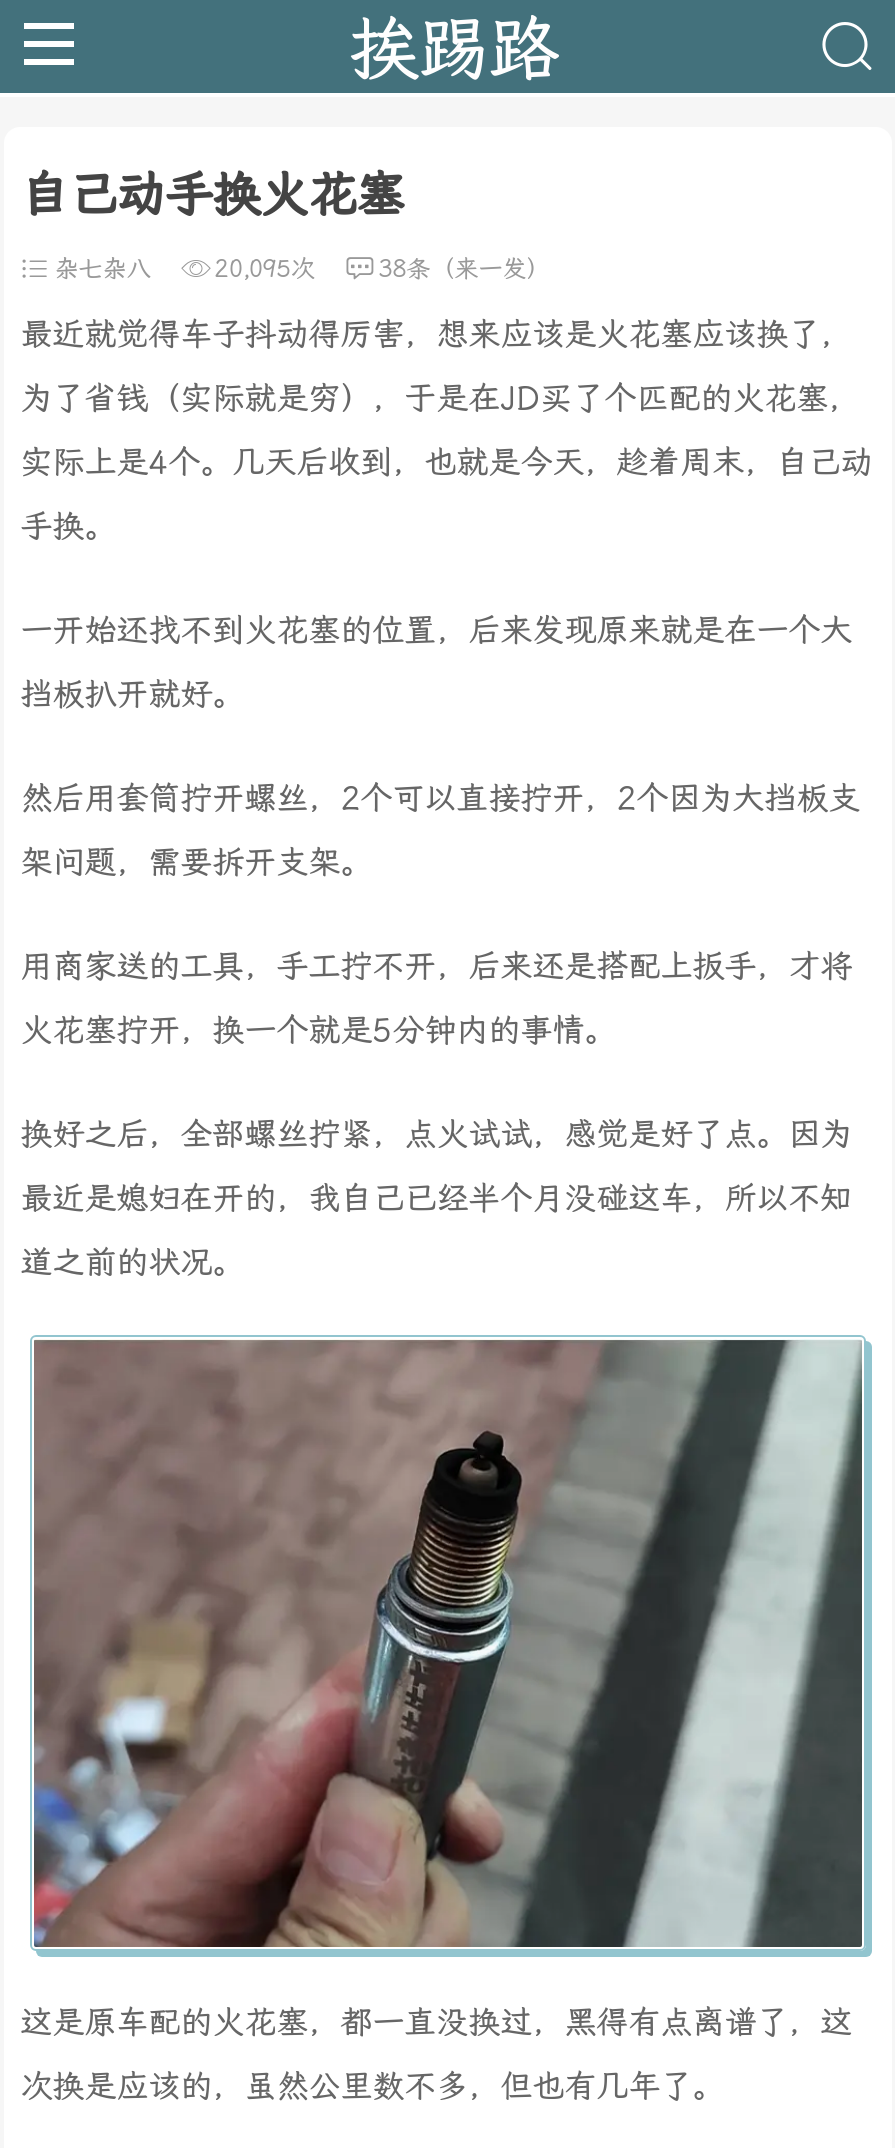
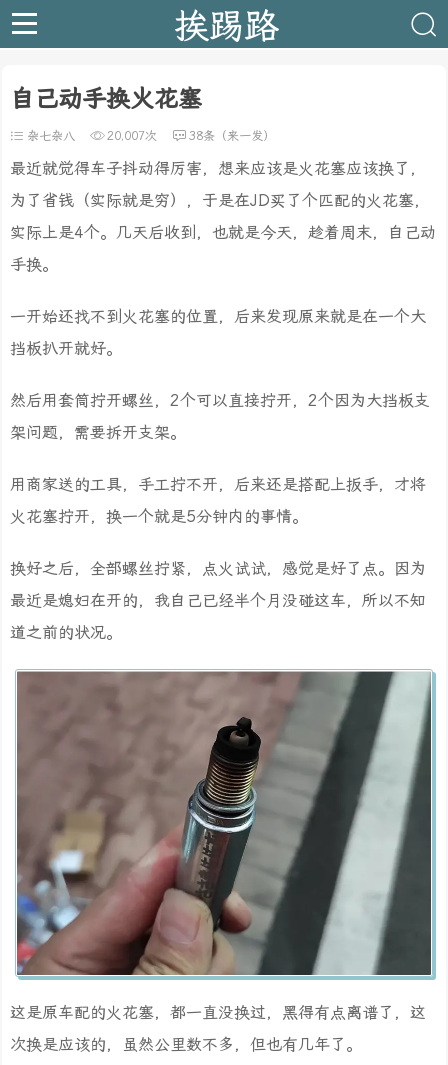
[214,255,314,283] 20,095次 -> [107,129,157,143] 20,007次

